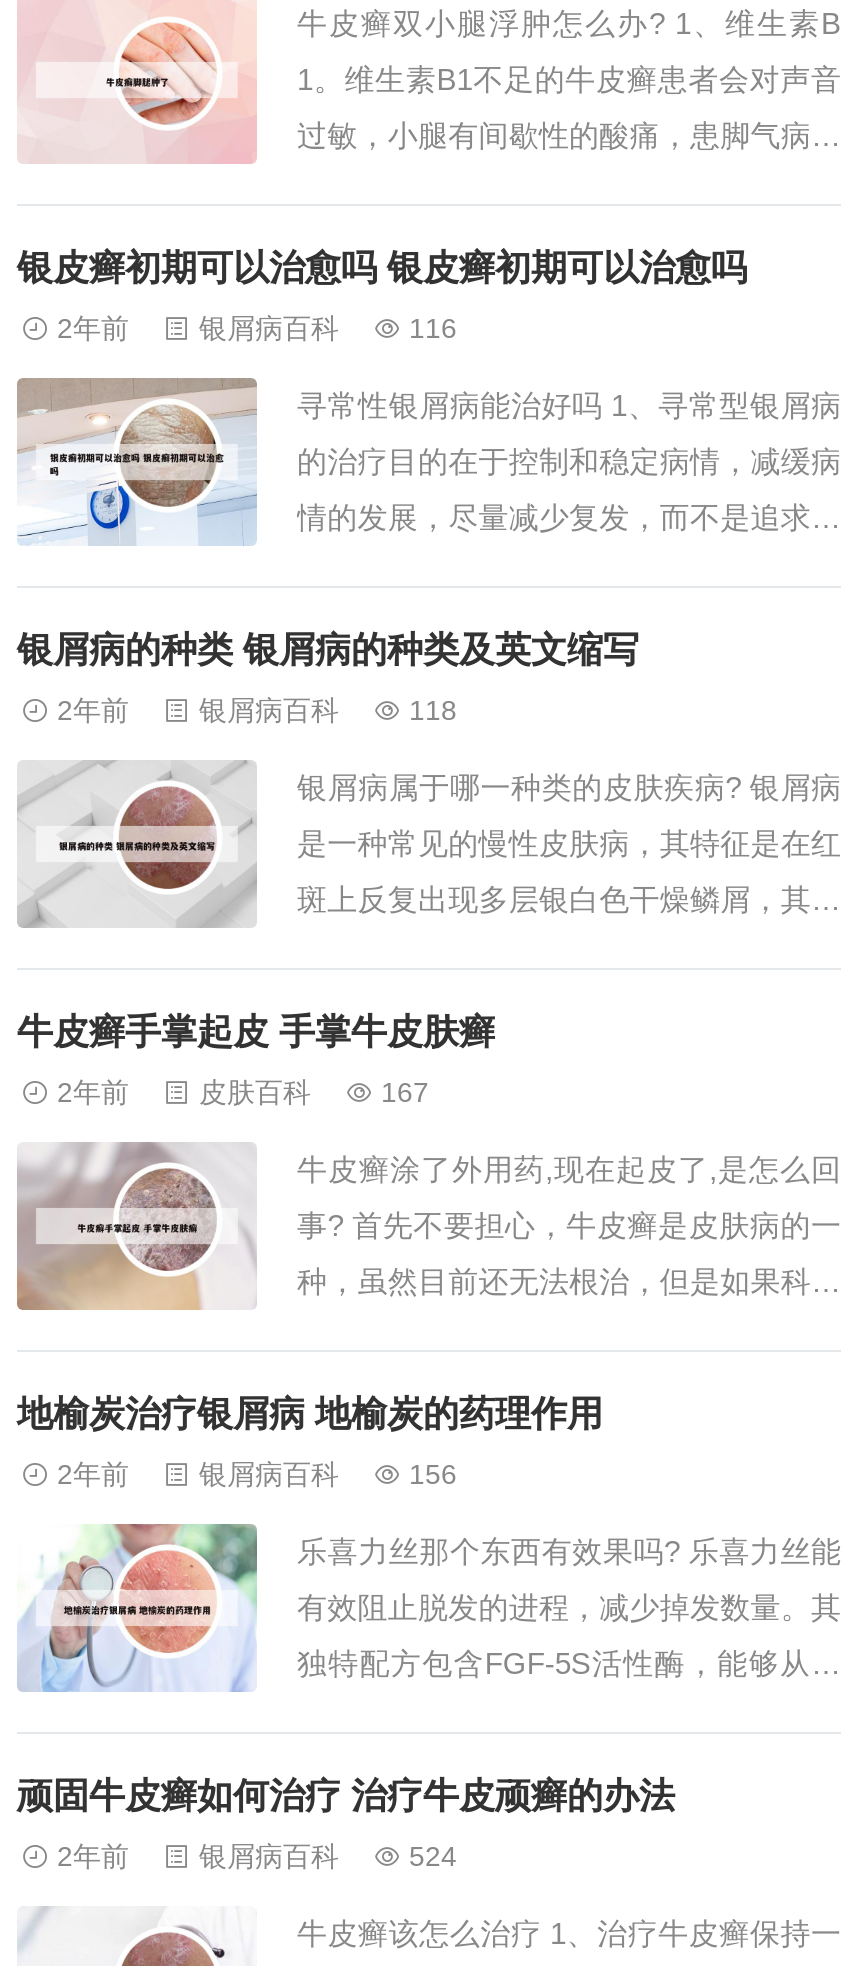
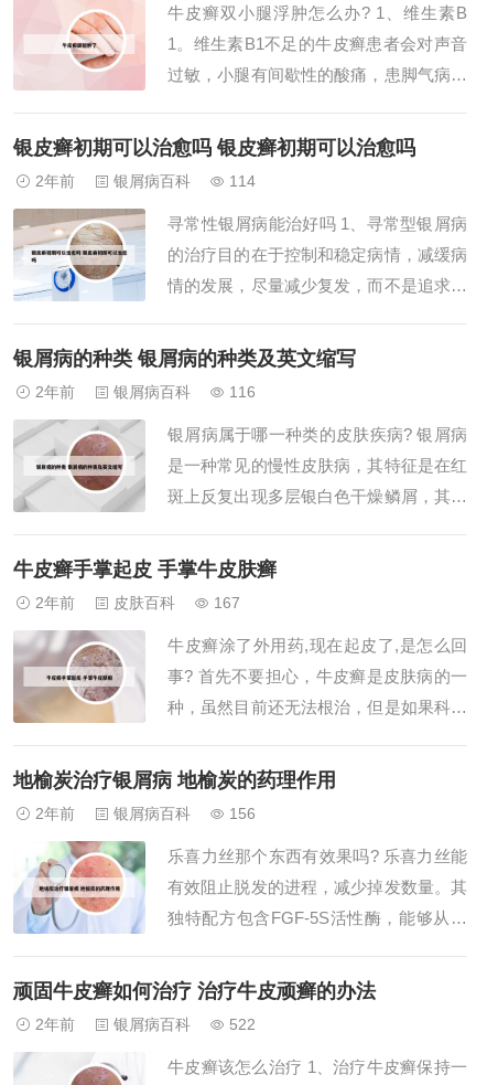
[409,312,457,344] 116 -> [229,172,256,190] 114
[409,694,457,726] 118 -> [229,383,256,401] 116
[409,1840,457,1872] 524 -> [229,1015,256,1033] 522

